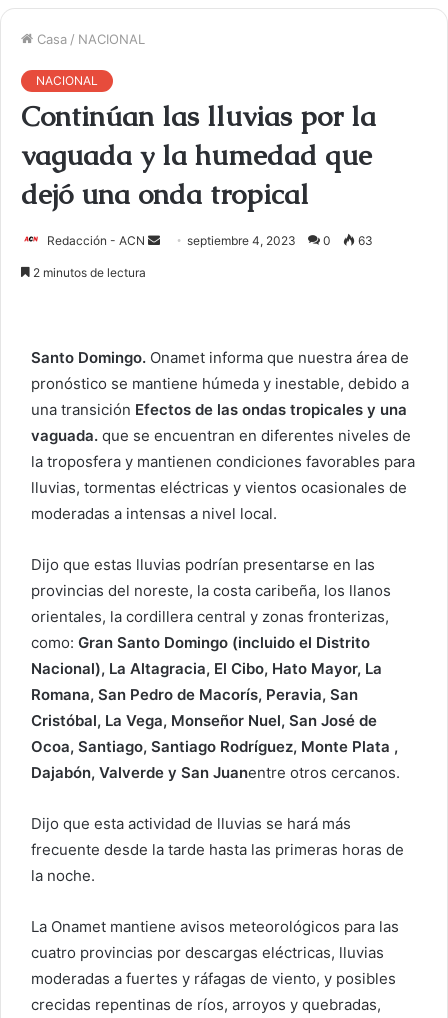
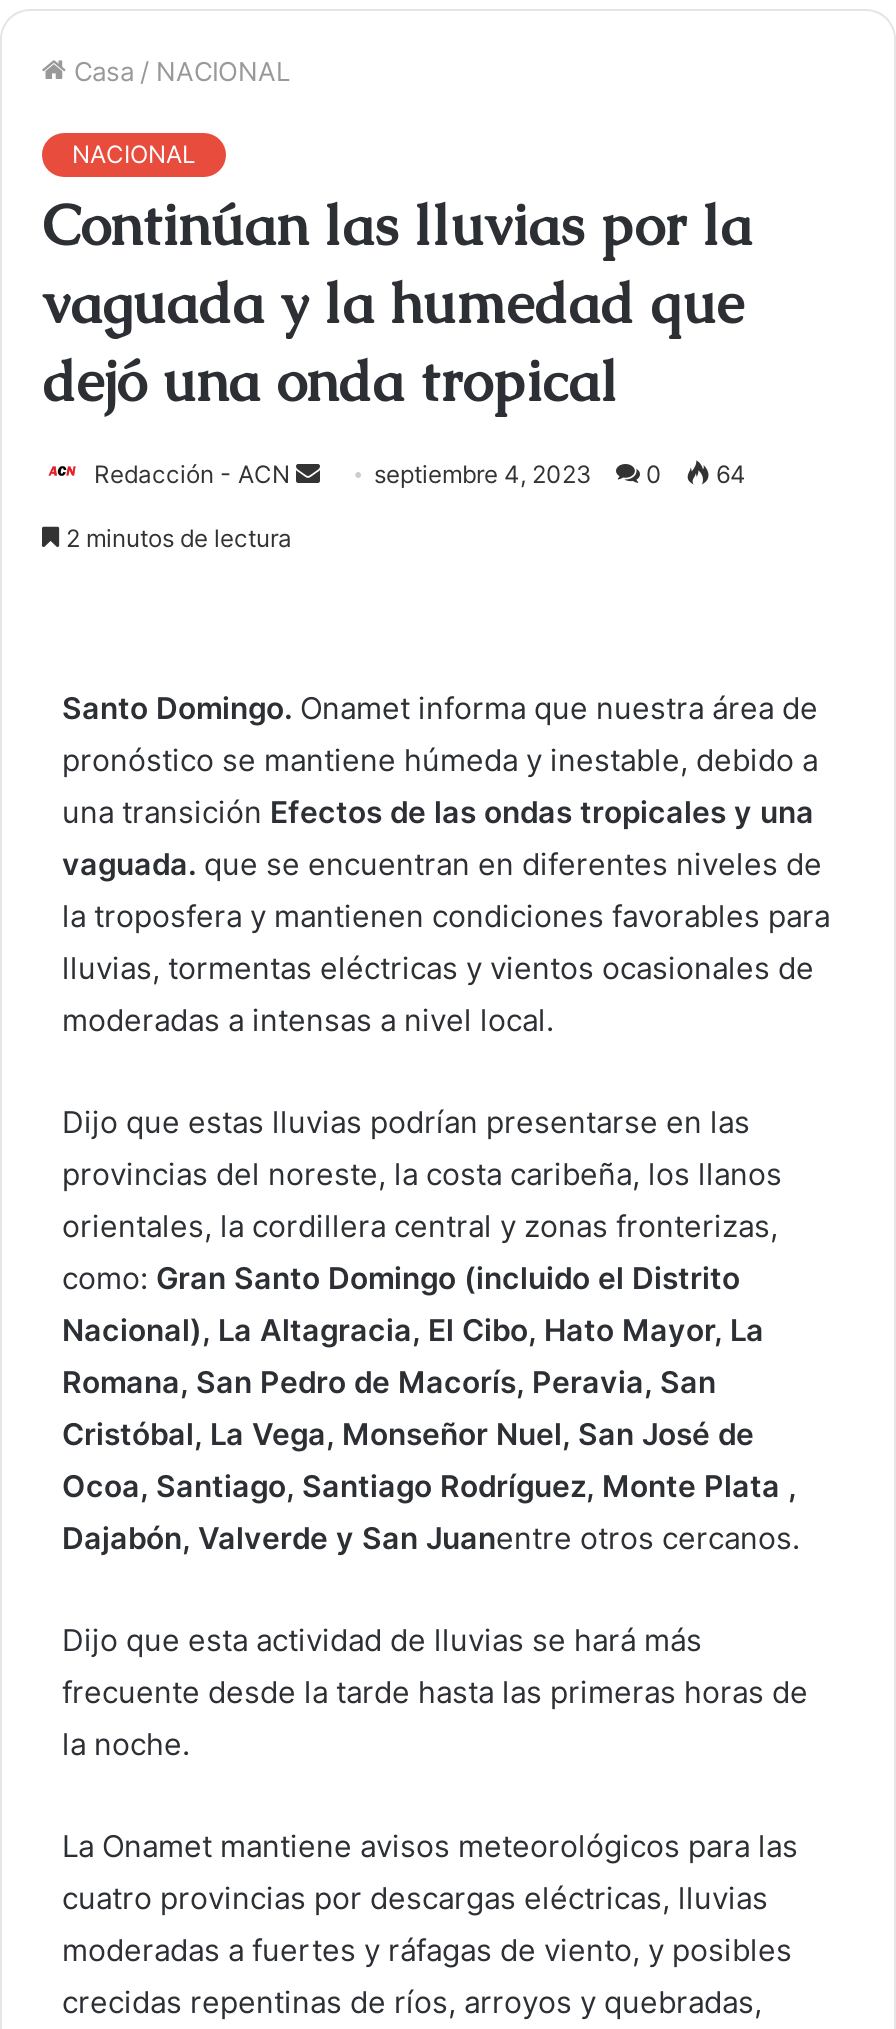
[355,233,373,248] 63 -> [710,459,746,489] 64

